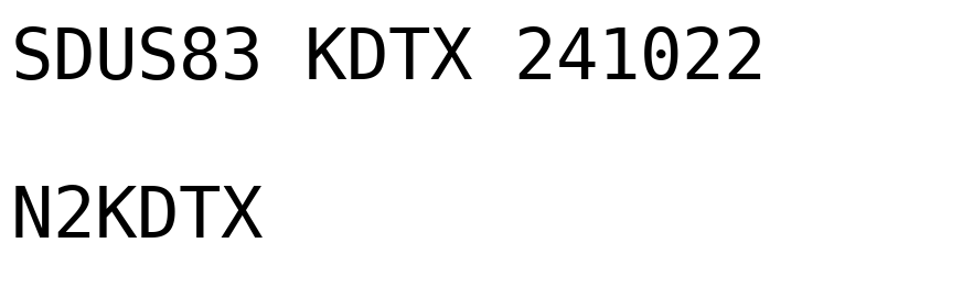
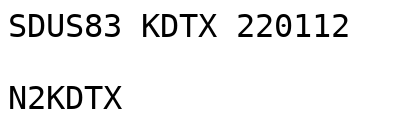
[11,15,766,95] SDUS83 KDTX 241022 -> [8,8,350,44] SDUS83 KDTX 220112

